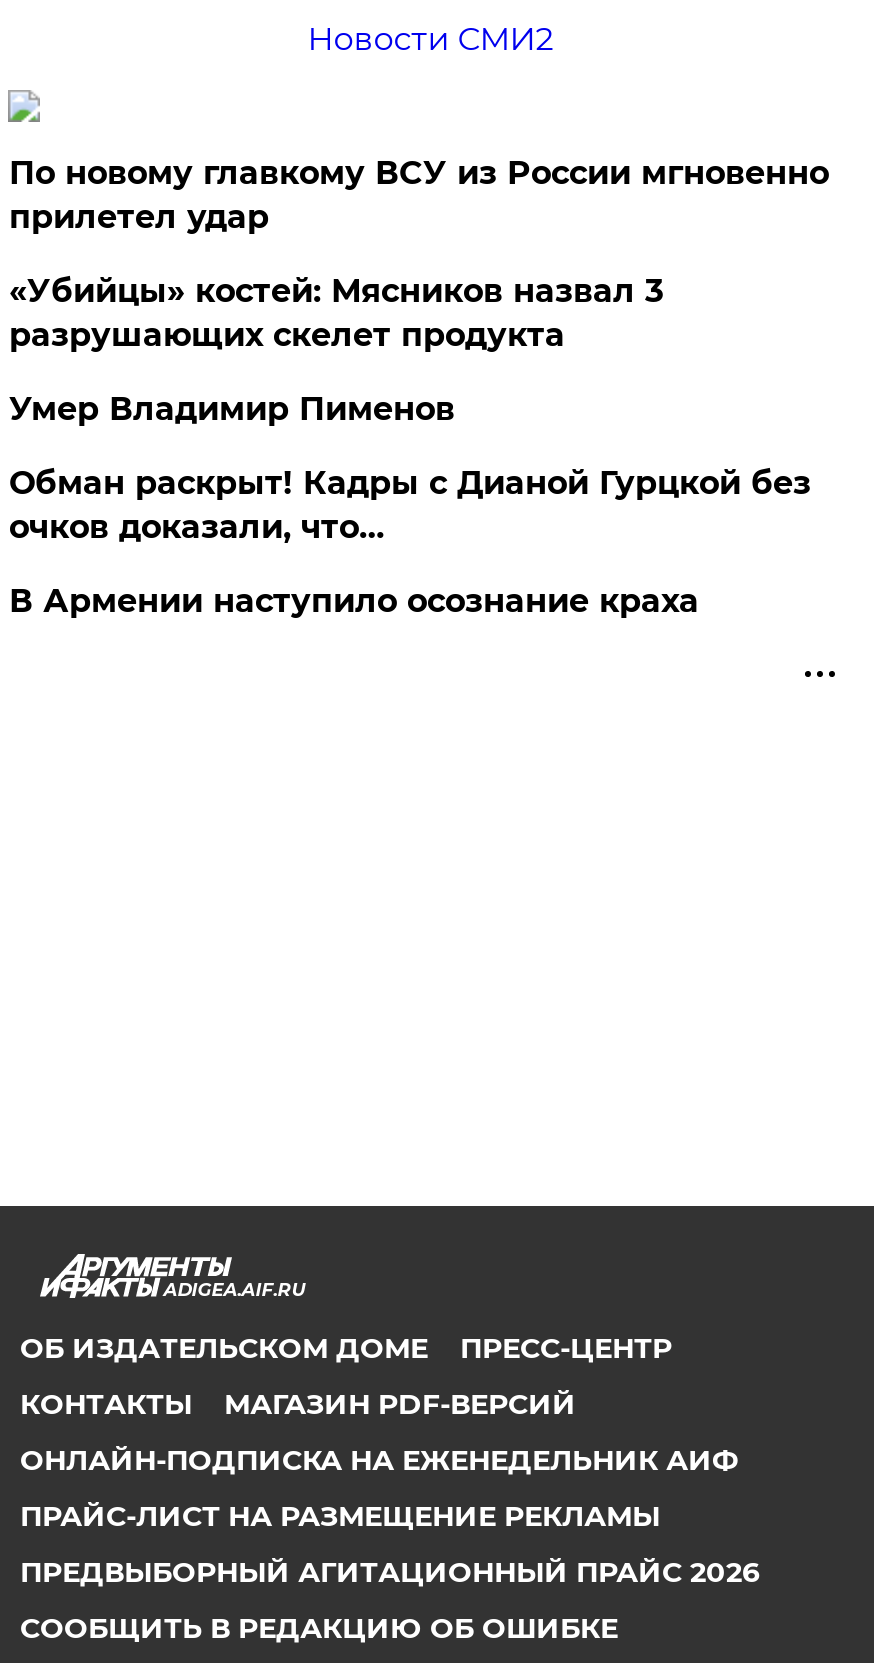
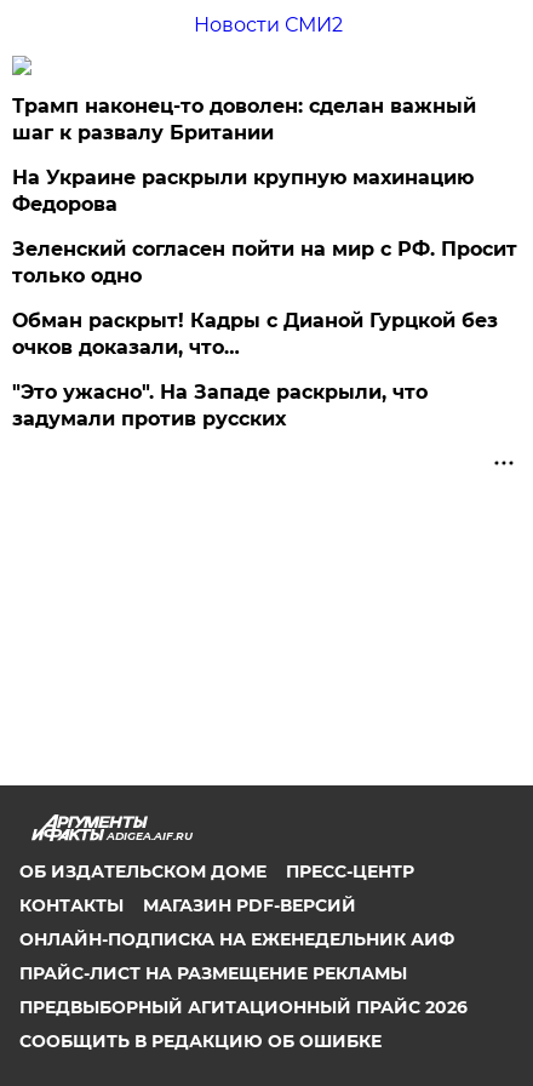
[9,154,829,236] По новому главкому ВСУ из России мгновенно | прилетел удар -> [13,95,477,144] Трамп наконец-то доволен: сделан важный | шаг к развалу Британии
[9,272,663,354] «Убийцы» костей: Мясников назвал 3 | разрушающих скелет продукта -> [13,166,474,216] На Украине раскрыли крупную махинацию | Федорова
[9,390,455,428] Умер Владимир Пименов -> [13,238,518,287] Зеленский согласен пойти на мир с РФ. Просит | только одно
[9,582,699,620] В Армении наступило осознание краха -> [13,381,428,430] "Это ужасно". На Западе раскрыли, что | задумали против русских

